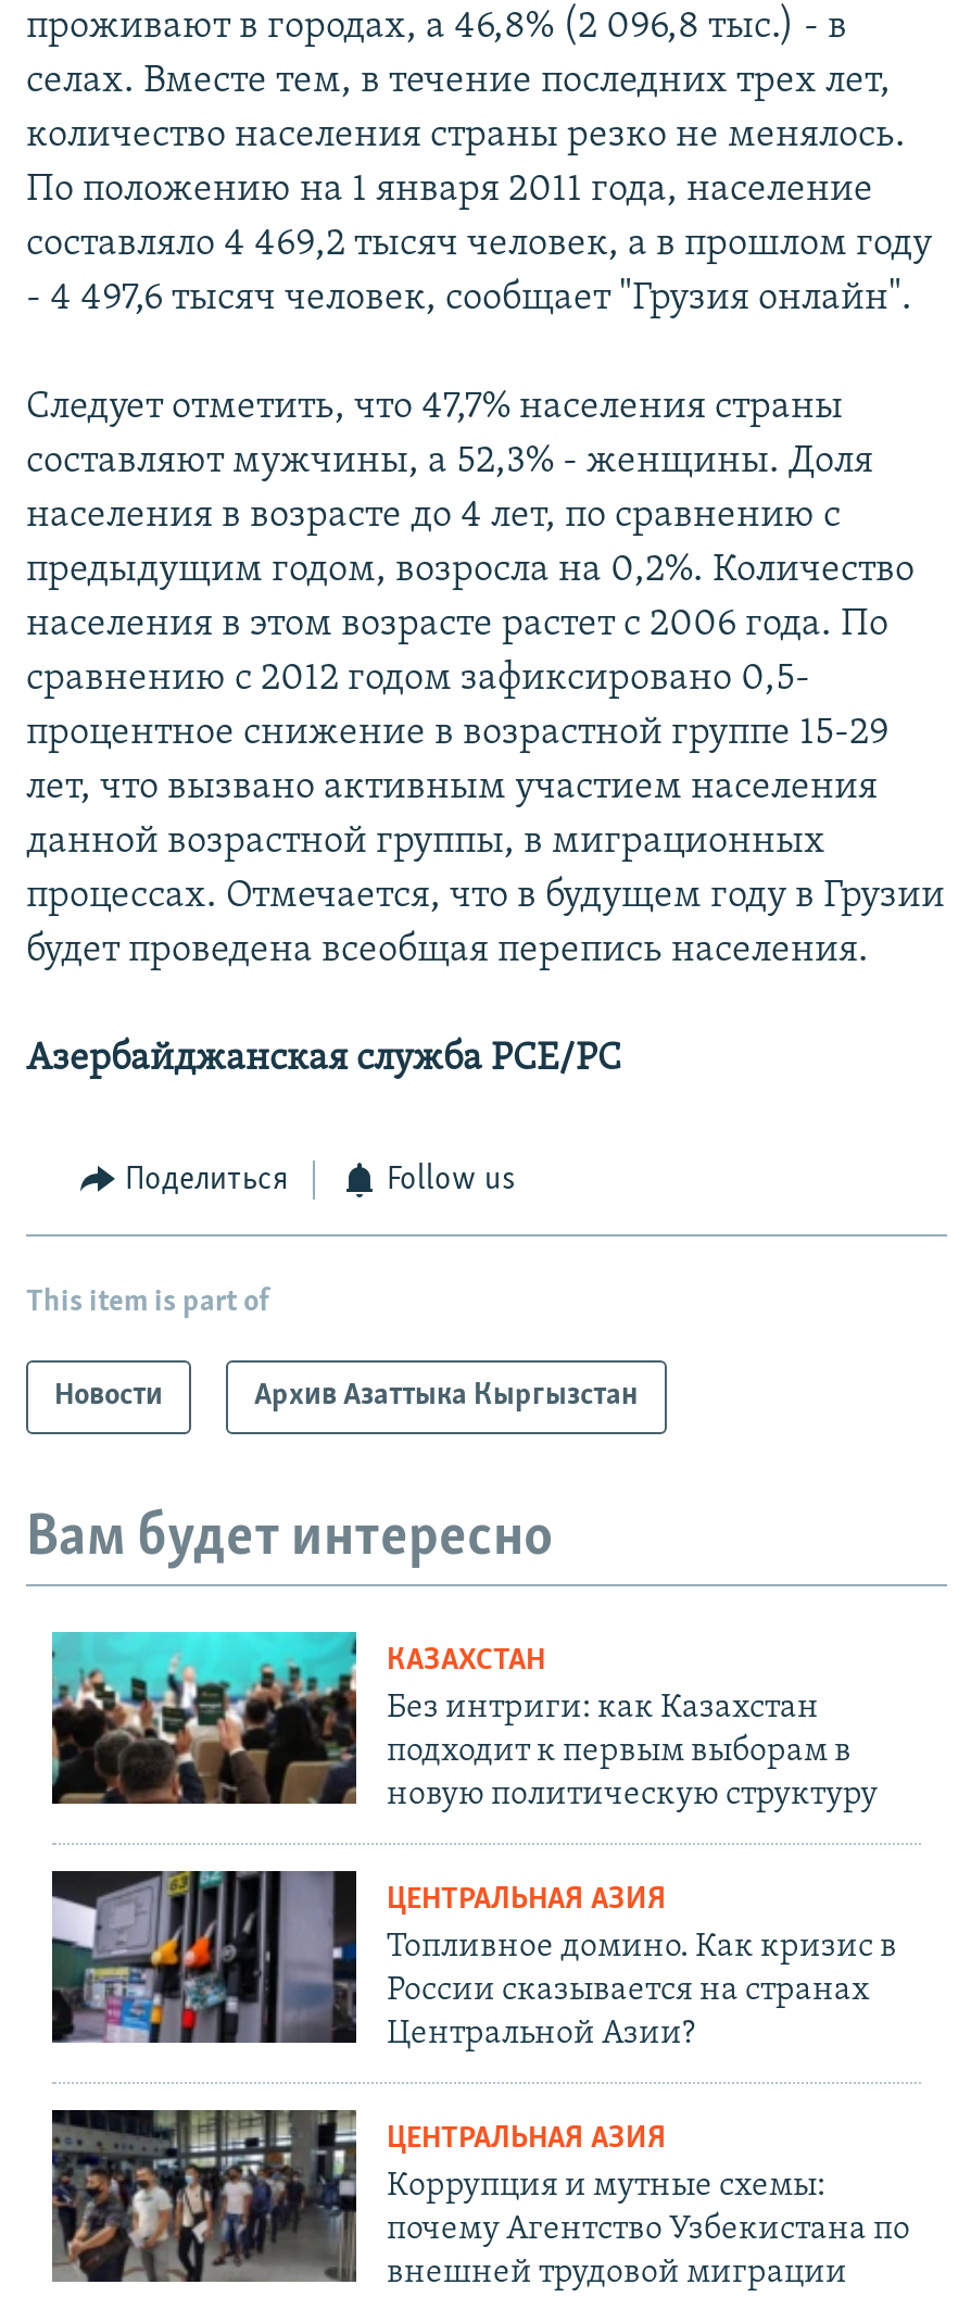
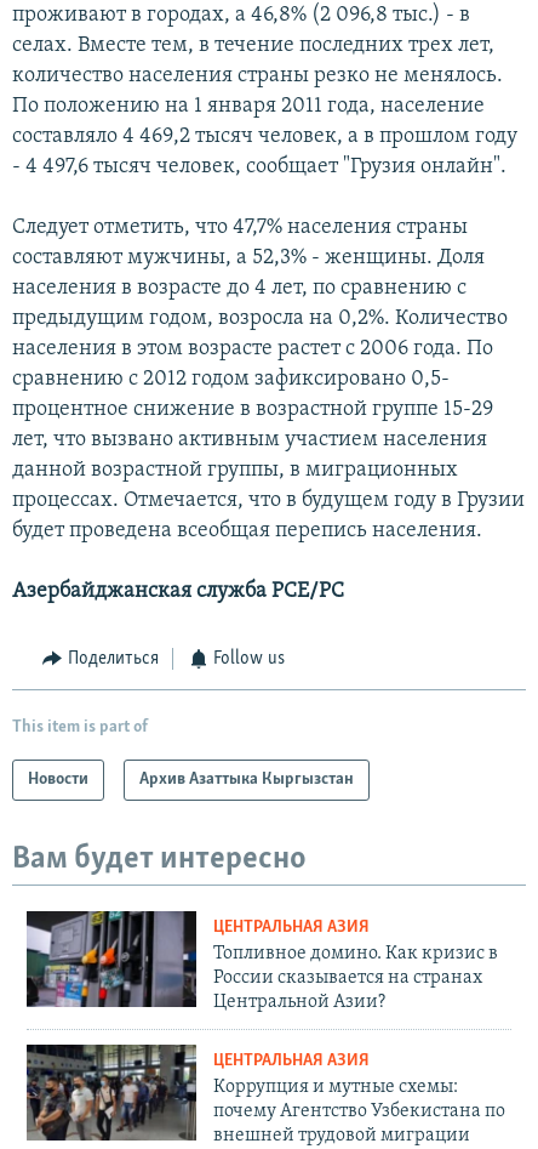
[50,1630,878,1813] [image] | КАЗАХСТАН | Без интриги: как Казахстан | подходит к первым выборам в | новую политическую структуру -> none

